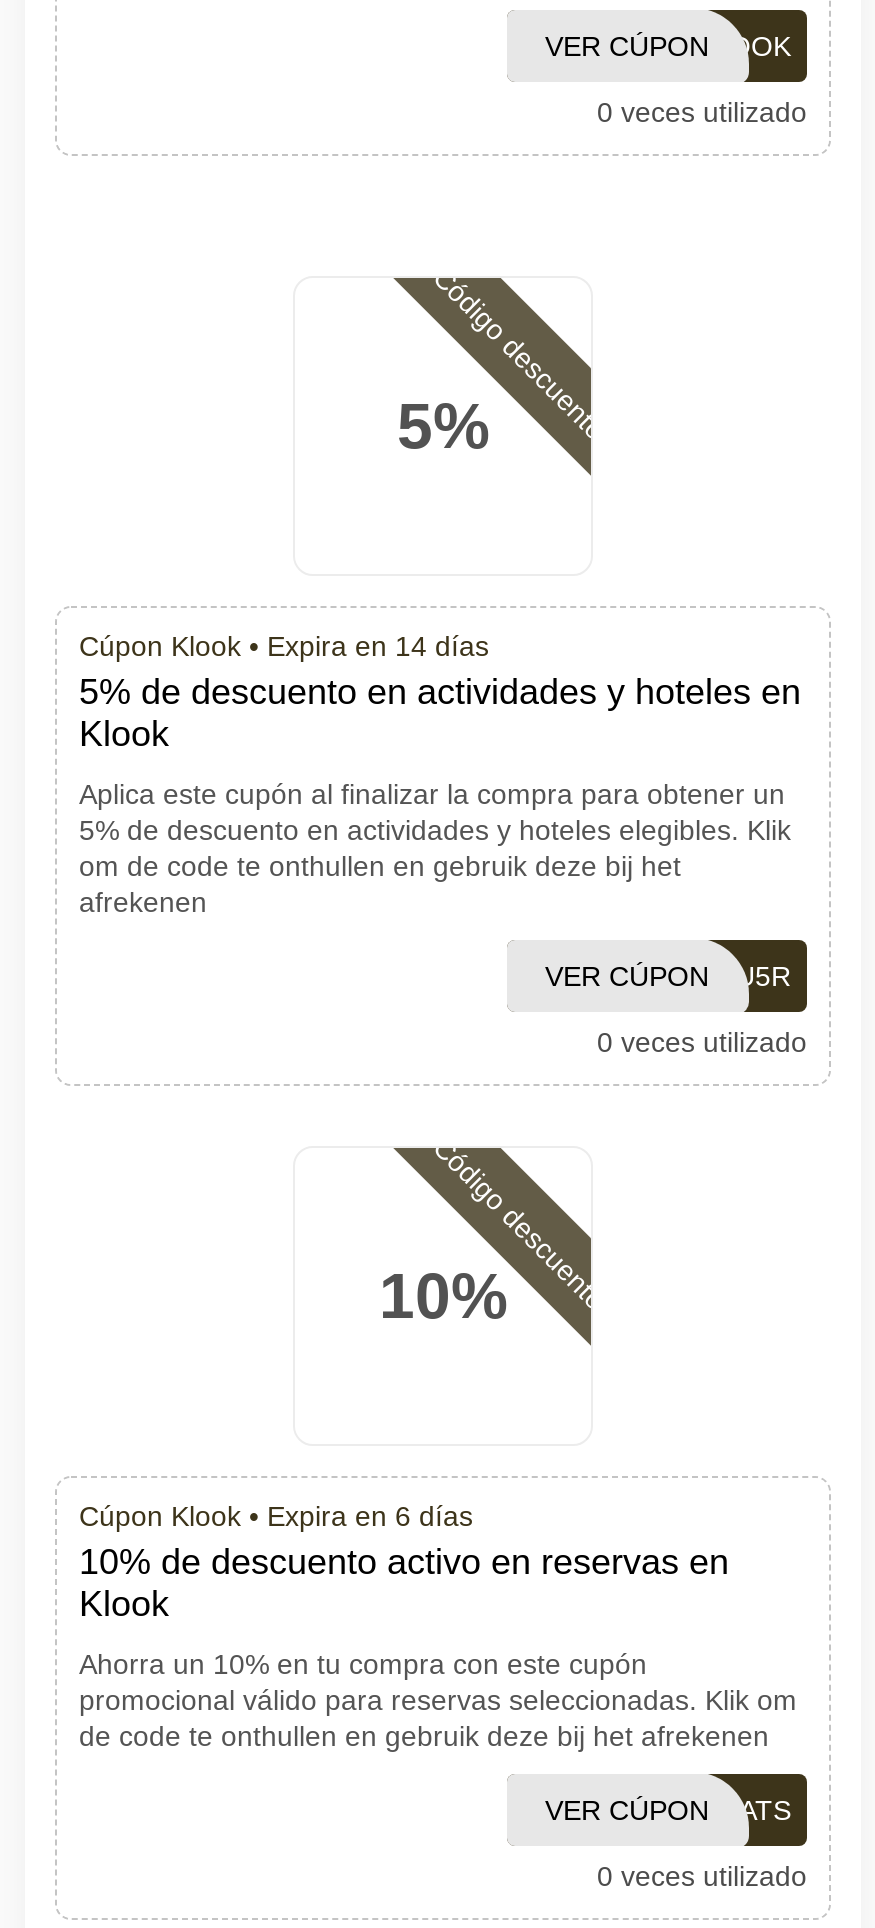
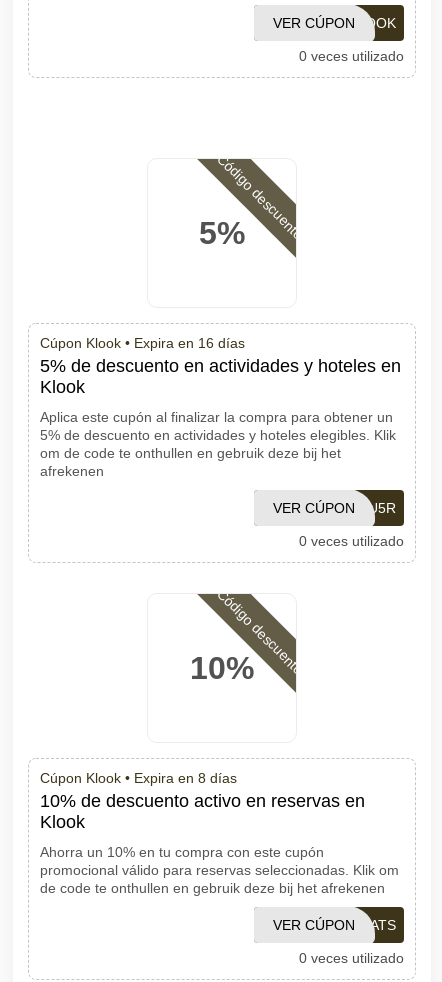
[79,630,489,662] Cúpon Klook • Expira en 14 días -> [40,335,245,351] Cúpon Klook • Expira en 16 días
[79,1500,473,1532] Cúpon Klook • Expira en 6 días -> [40,770,237,786] Cúpon Klook • Expira en 8 días

